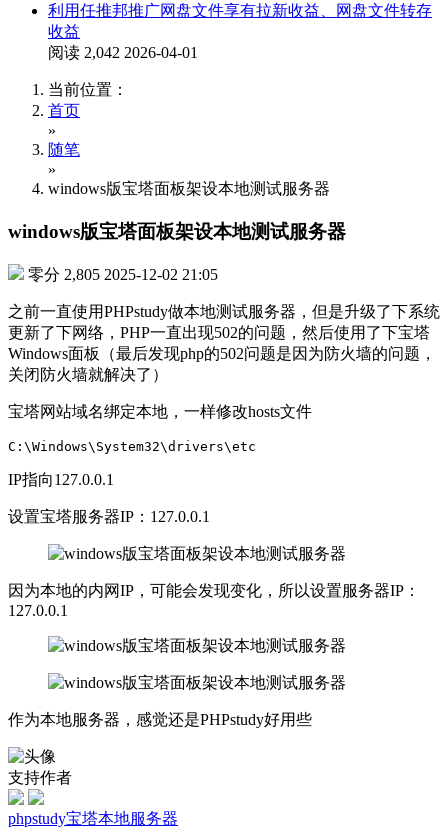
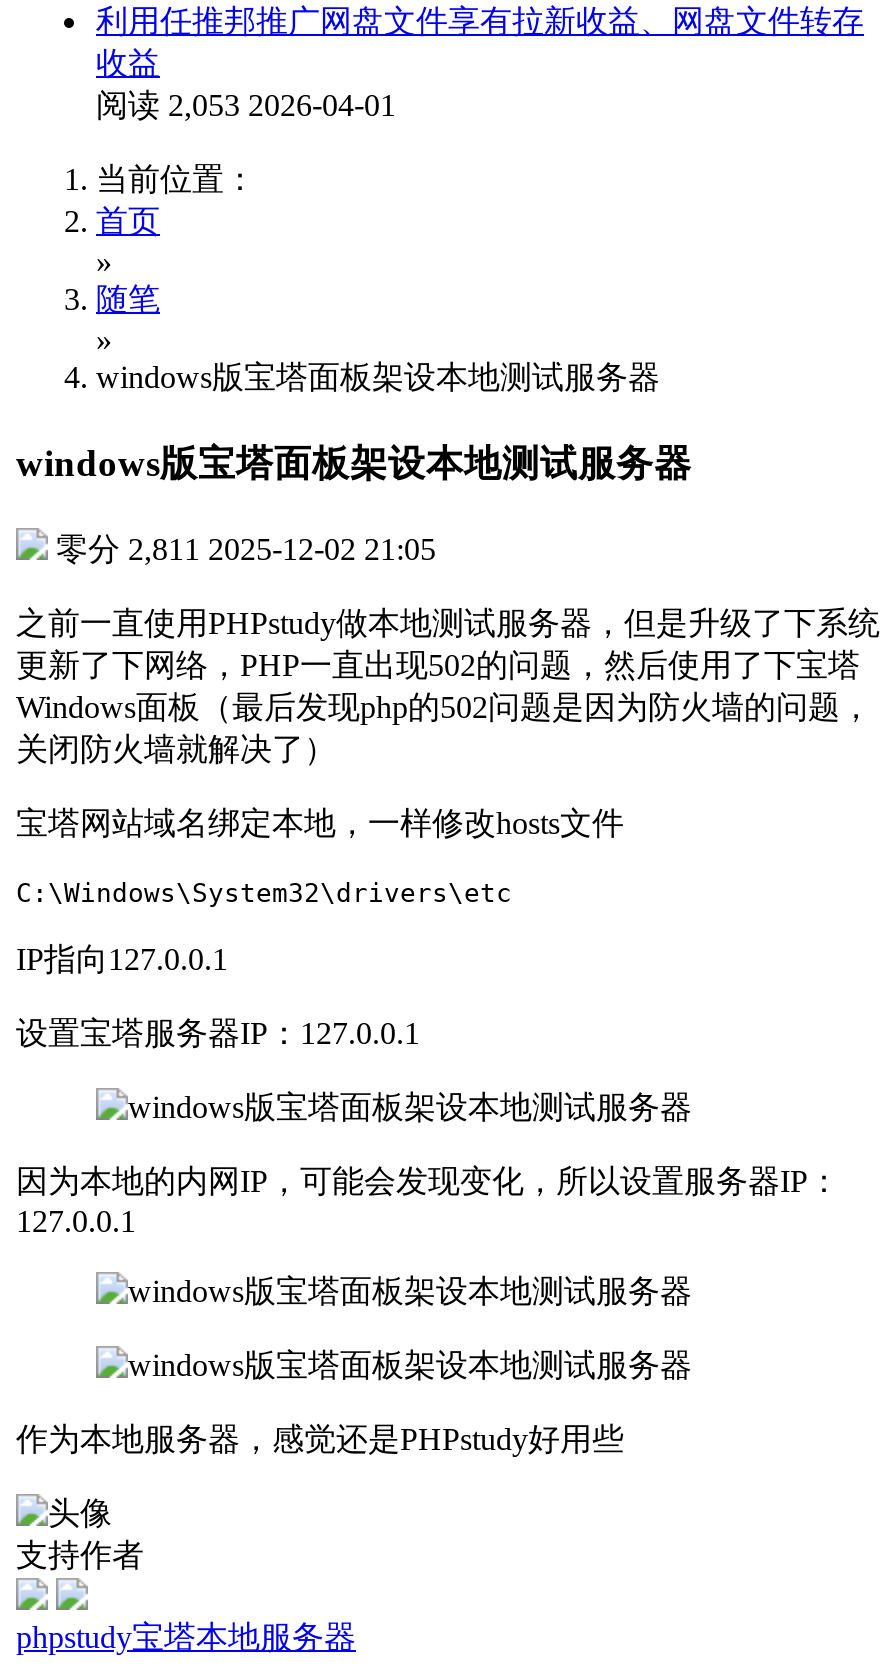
[48,44,198,61] 阅读 2,042 2026-04-01 -> [96,88,396,122] 阅读 2,053 2026-04-01
[28,266,218,283] 零分 2,805 2025-12-02 21:05 -> [56,531,436,565] 零分 2,811 2025-12-02 21:05

